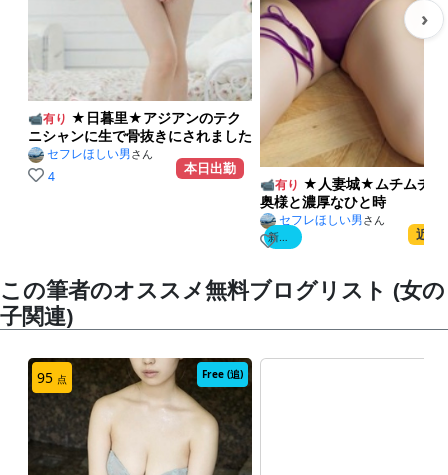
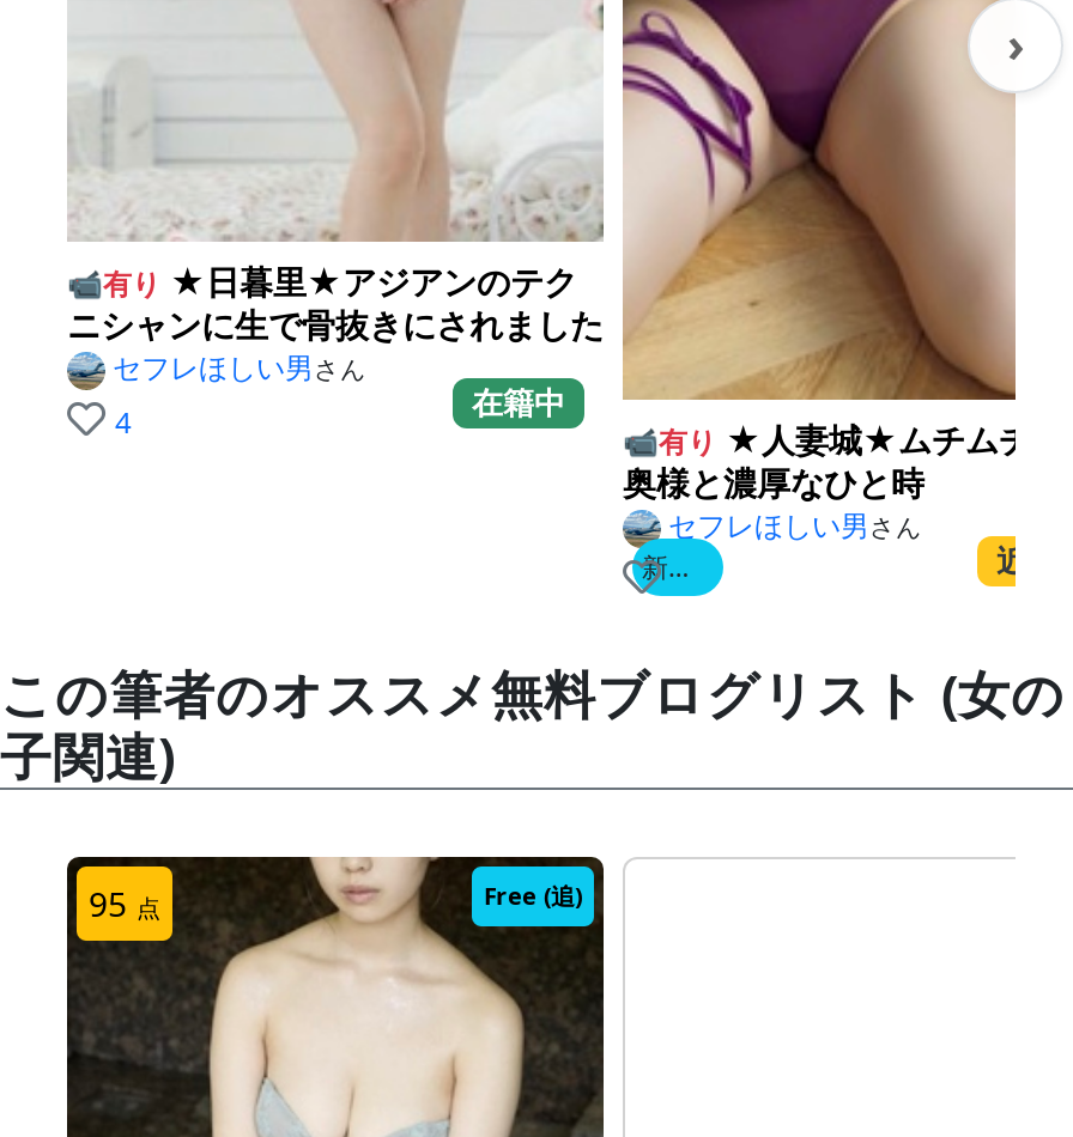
[184,159,236,177] 本日出勤 -> [472,381,565,424] 在籍中

